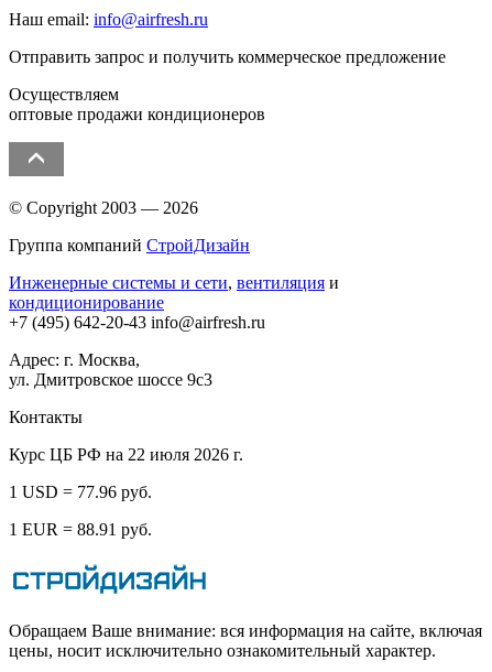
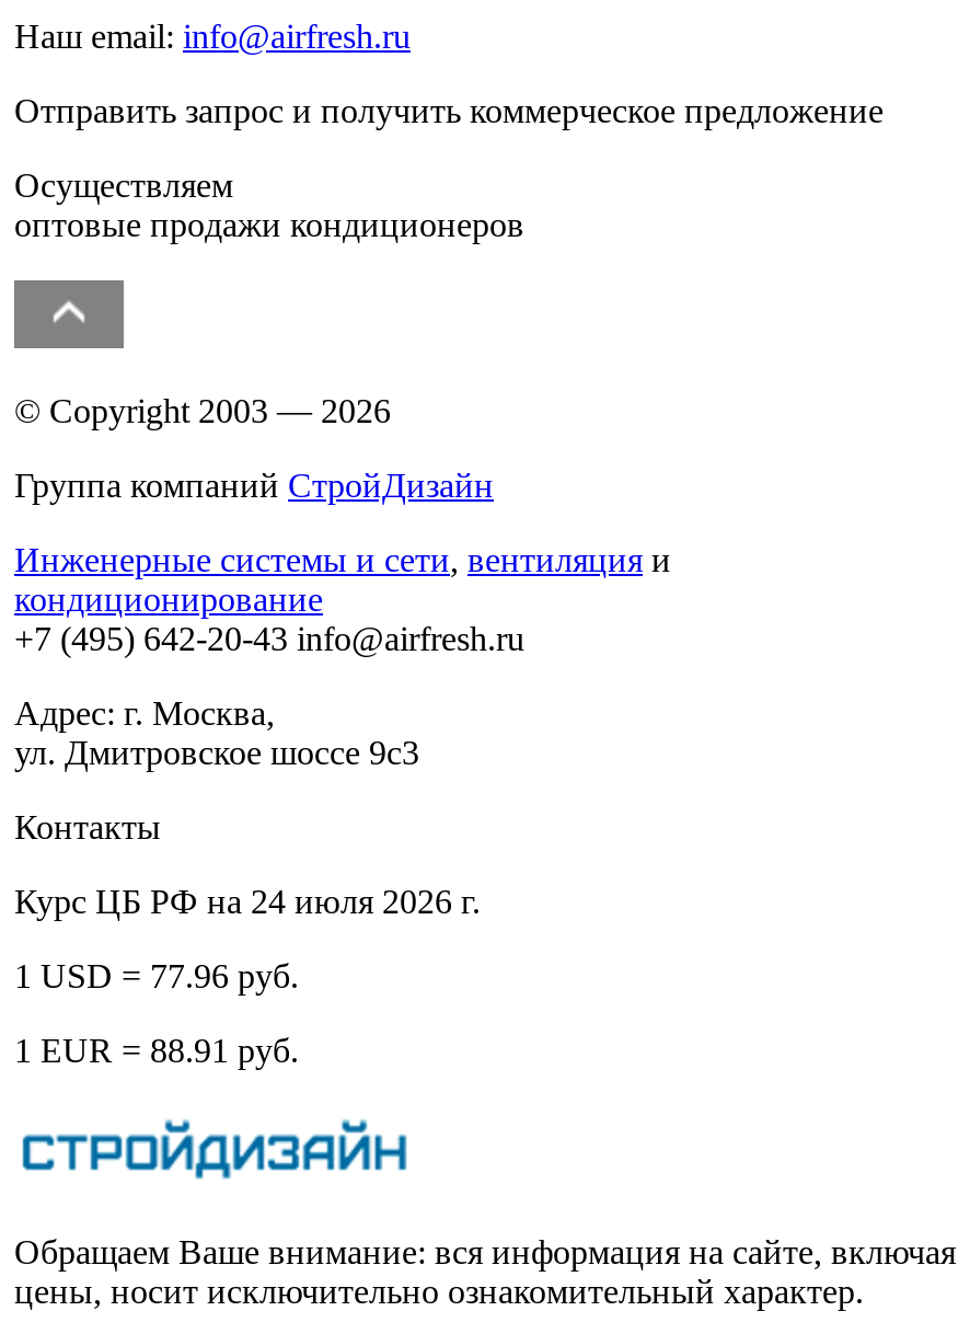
[9,445,243,463] Курс ЦБ РФ на 22 июля 2026 г. -> [14,882,481,919] Курс ЦБ РФ на 24 июля 2026 г.

